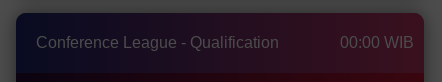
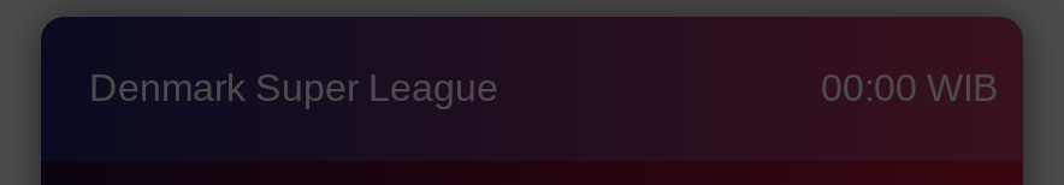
[36,34,279,51] Conference League - Qualification -> [89,67,498,108] Denmark Super League

